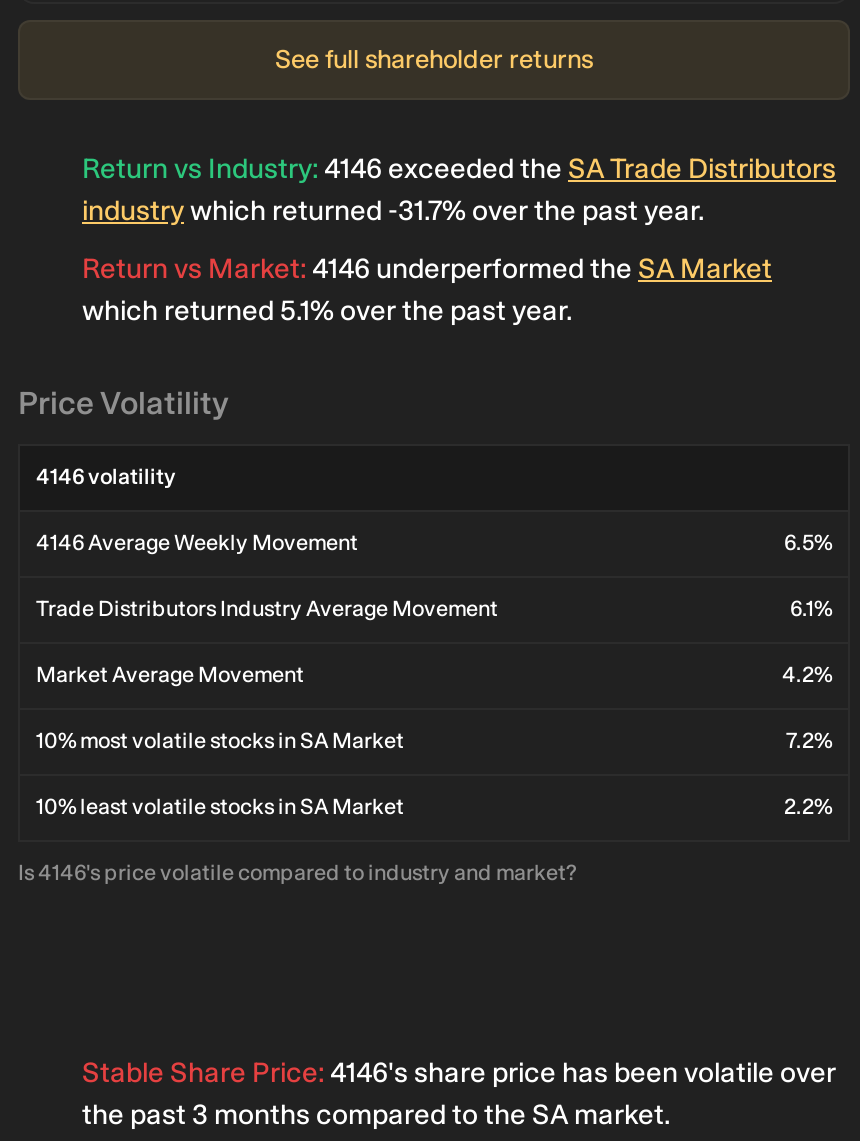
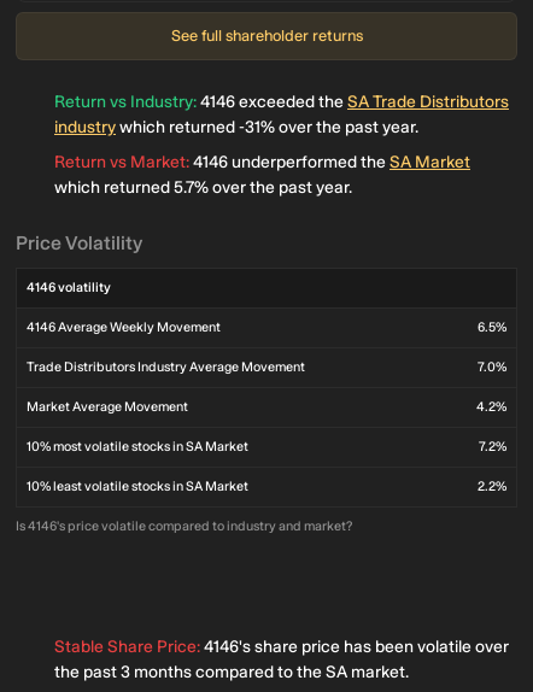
[82,193,704,227] industry which returned -31.7% over the past year. -> [54,117,418,137] industry which returned -31% over the past year.
[82,293,572,327] which returned 5.1% over the past year. -> [54,177,352,197] which returned 5.7% over the past year.
[790,595,832,621] 6.1% -> [478,359,506,375] 7.0%

